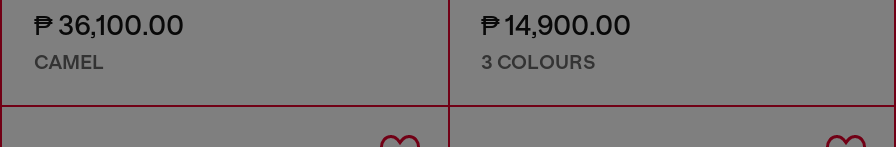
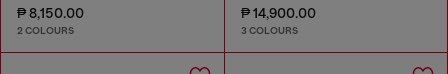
[34,9,184,74] ₱ 36,100.00 | CAMEL -> [17,5,84,37] ₱ 8,150.00 | 2 COLOURS

